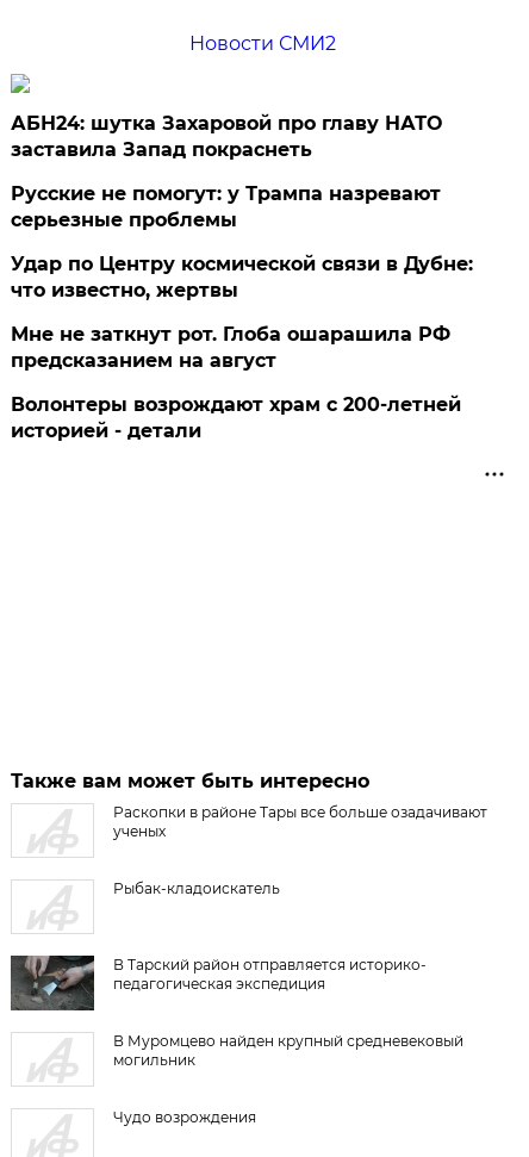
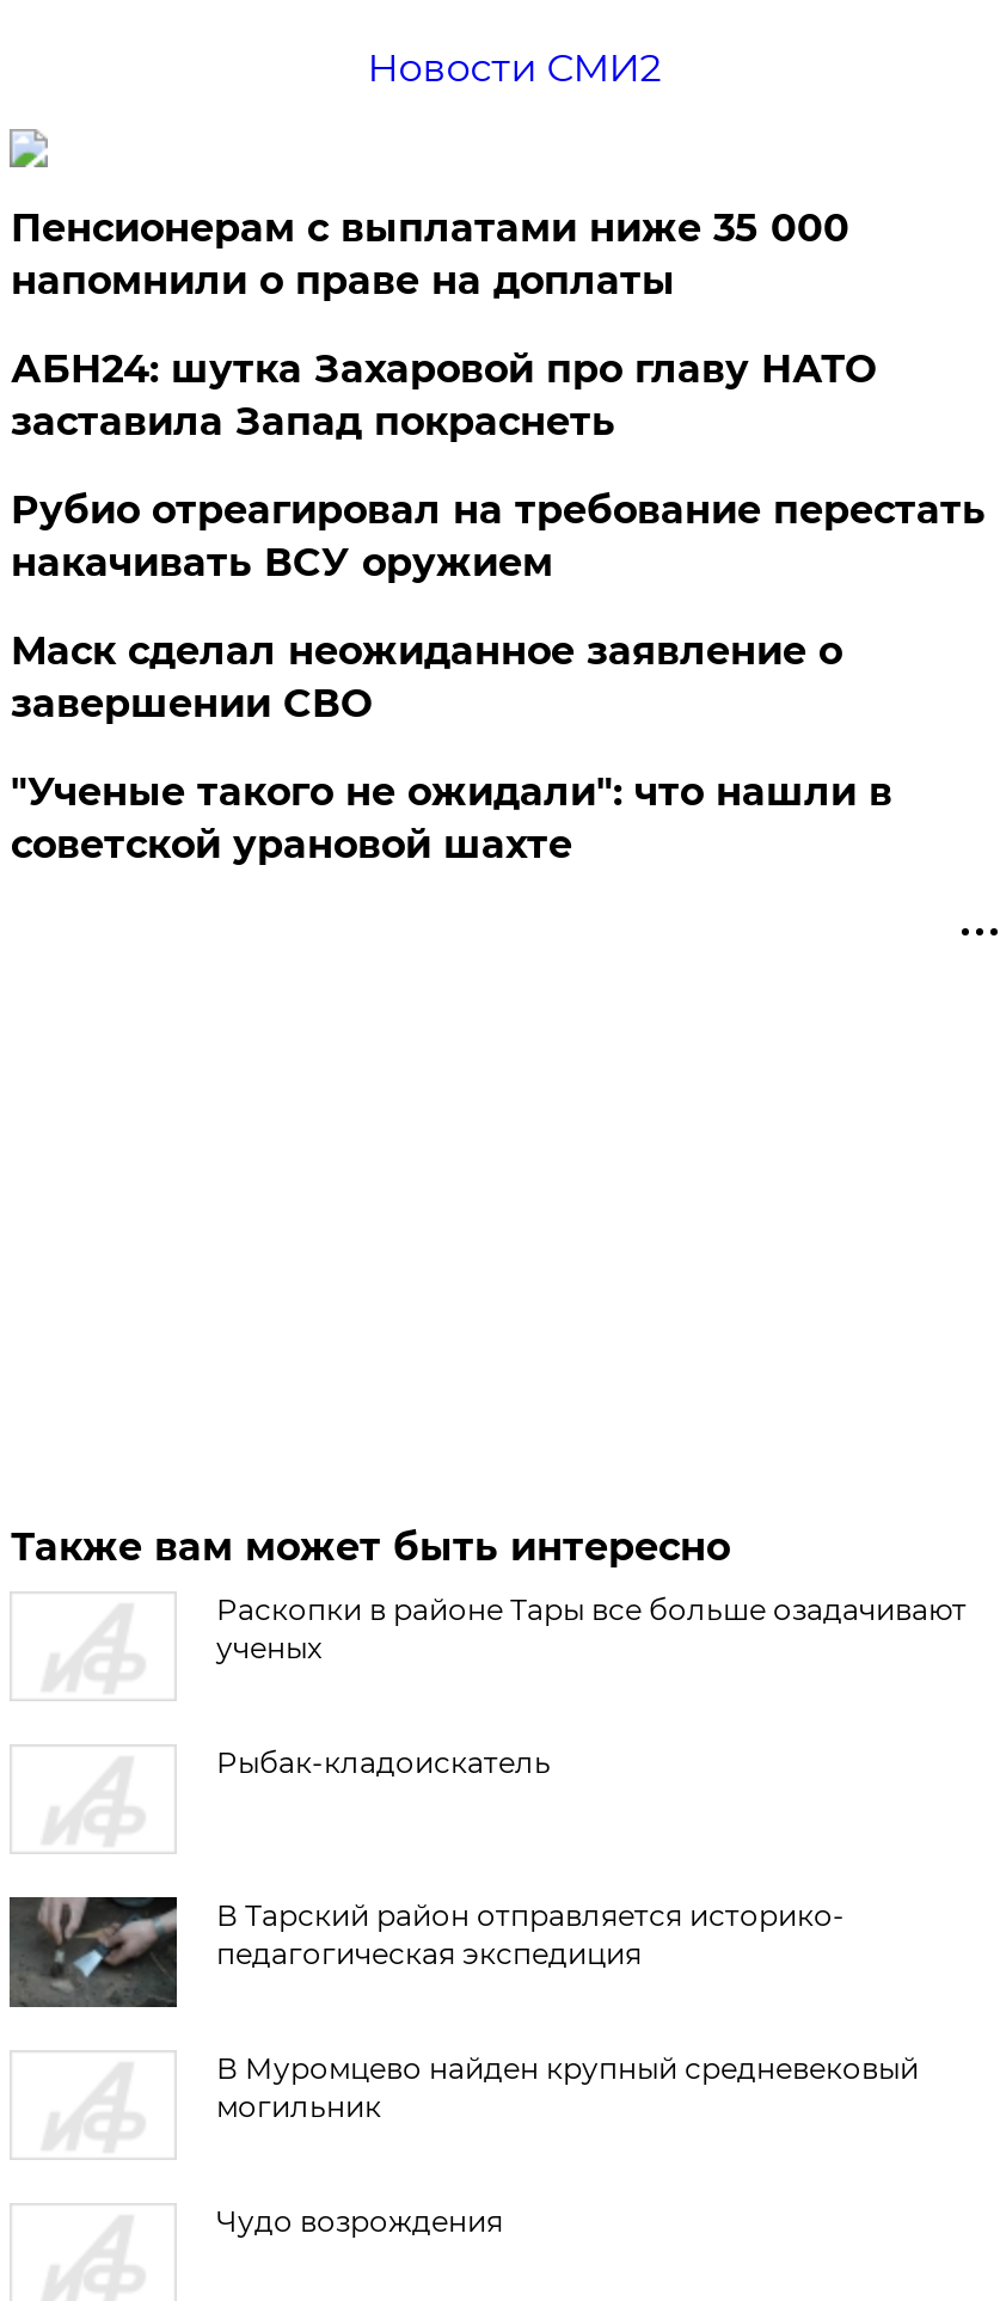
none -> [11,205,849,303] Пенсионерам с выплатами ниже 35 000 | напомнили о праве на доплаты
moved [11,112,443,161] -> [11,346,876,444]: АБН24: шутка Захаровой про главу НАТО | заставила Запад покраснеть
[11,182,473,442] Русские не помогут: у Трампа назревают | серьезные проблемы | Удар по Центру космической связи в Дубне: | что известно, жертвы | Мне не заткнут рот. Глоба ошарашила РФ | предсказанием на август | Волонтеры возрождают храм с 200-летней | историей - детали -> [11,487,985,867] Рубио отреагировал на требование перестать | накачивать ВСУ оружием | Маск сделал неожиданное заявление о | завершении СВО | "Ученые такого не ожидали": что нашли в | советской урановой шахте

